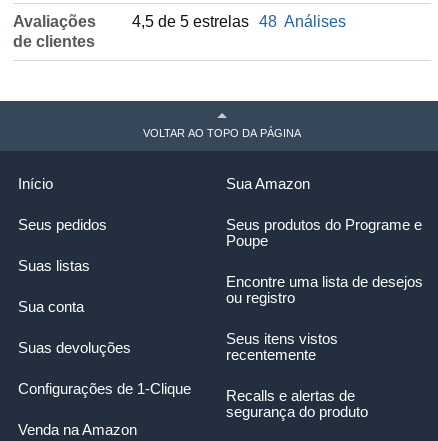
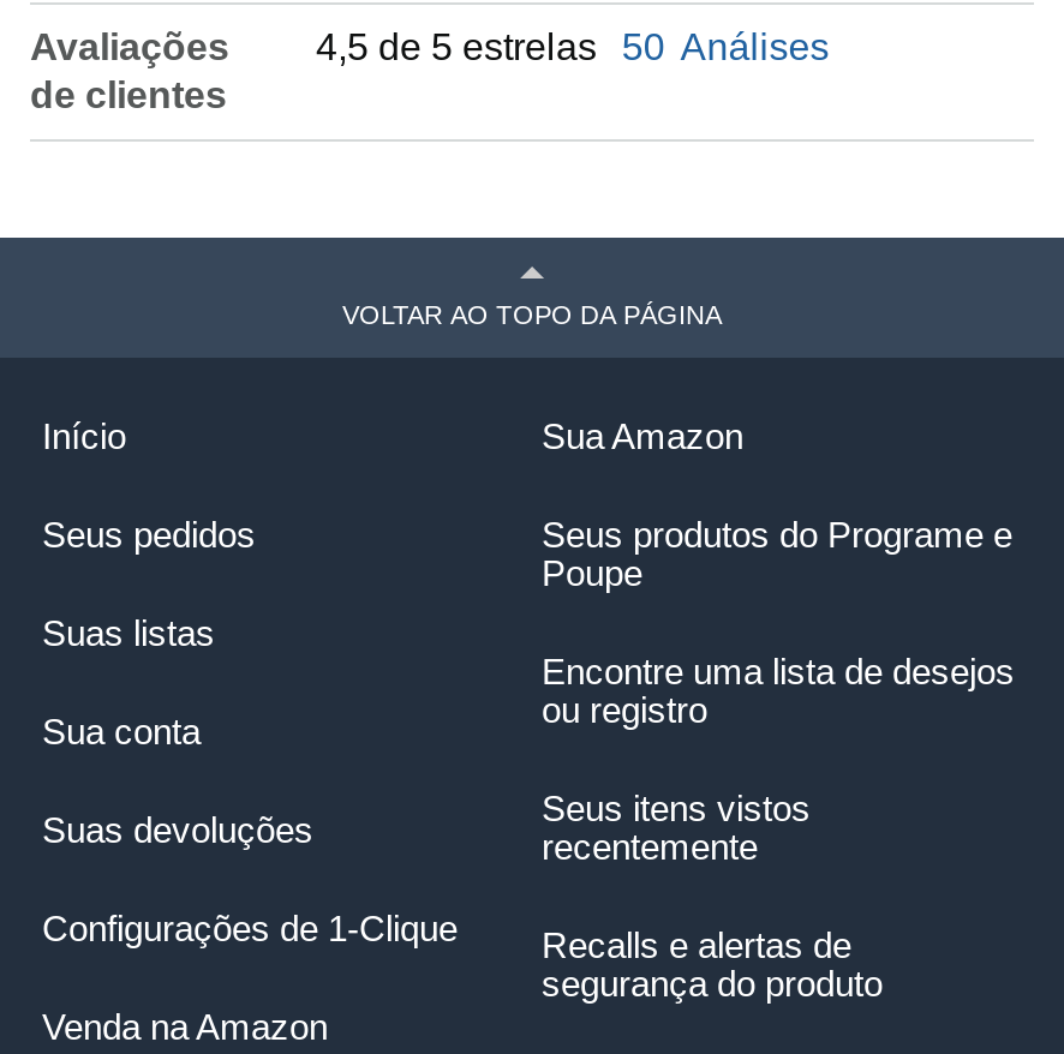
[132,13,346,30] 4,5 de 5 estrelas 48 Análises -> [316,26,829,67] 4,5 de 5 estrelas 50 Análises

